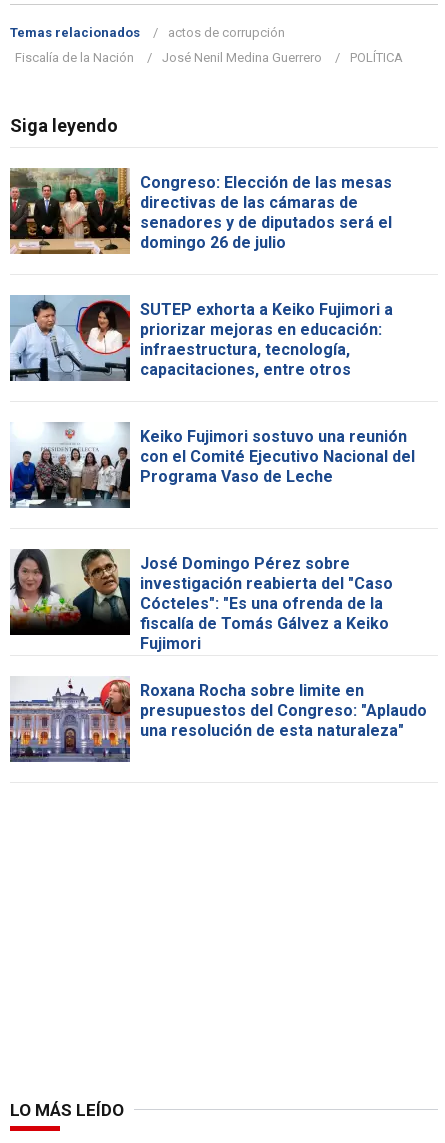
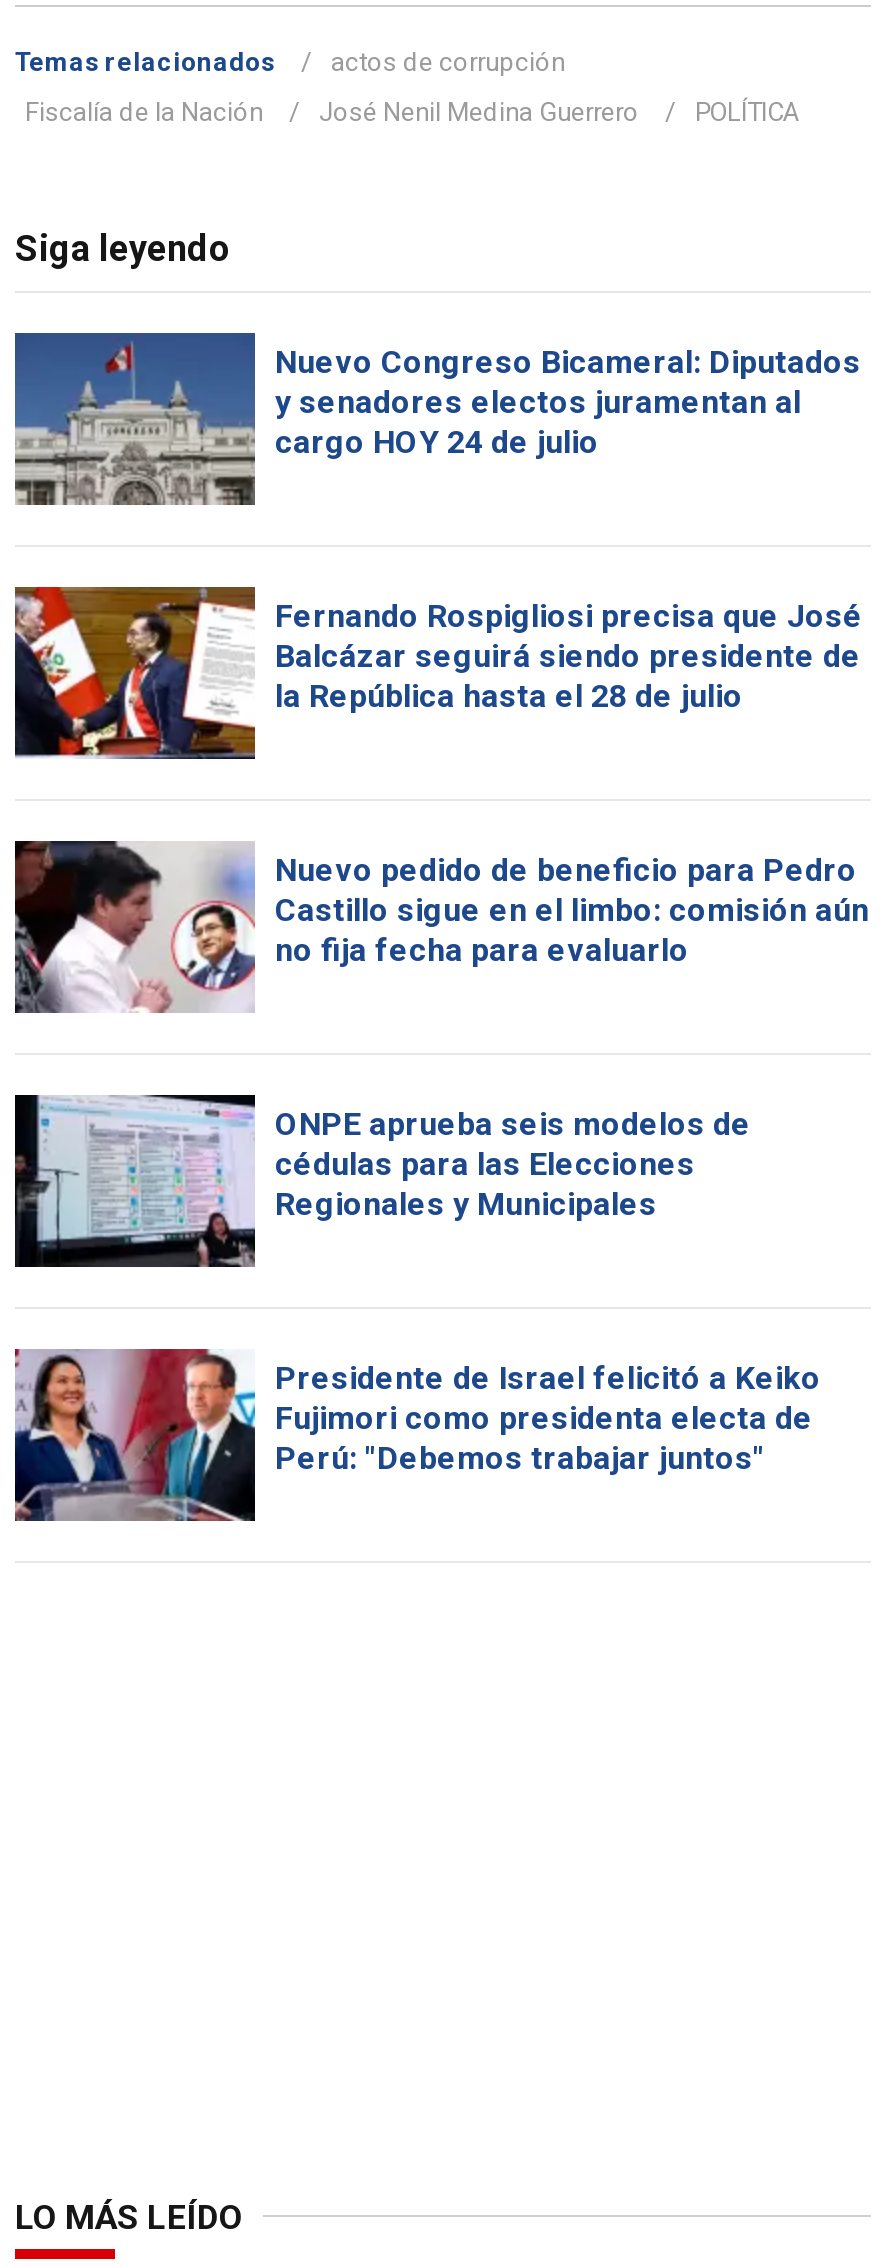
[9,167,392,255] [image] | Congreso: Elección de las mesas | directivas de las cámaras de | senadores y de diputados será el | domingo 26 de julio -> [13,331,861,507] [image] | Nuevo Congreso Bicameral: Diputados | y senadores electos juramentan al | cargo HOY 24 de julio
[10,294,393,382] [image] | SUTEP exhorta a Keiko Fujimori a | priorizar mejoras en educación: | infraestructura, tecnología, | capacitaciones, entre otros -> [13,585,863,759] [image] | Fernando Rospigliosi precisa que José | Balcázar seguirá siendo presidente de | la República hasta el 28 de julio
[9,422,415,509] [image] | Keiko Fujimori sostuvo una reunión | con el Comité Ejecutivo Nacional del | Programa Vaso de Leche -> [13,839,869,1013] [image] | Nuevo pedido de beneficio para Pedro | Castillo sigue en el limbo: comisión aún | no fija fecha para evaluarlo
[9,548,393,653] [image] | José Domingo Pérez sobre | investigación reabierta del "Caso | Cócteles": "Es una ofrenda de la | fiscalía de Tomás Gálvez a Keiko | Fujimori -> [13,1093,751,1269] [image] | ONPE aprueba seis modelos de | cédulas para las Elecciones | Regionales y Municipales
[9,676,427,762] [image] | Roxana Rocha sobre limite en | presupuestos del Congreso: "Aplaudo | una resolución de esta naturaleza" -> [13,1347,821,1521] [image] | Presidente de Israel felicitó a Keiko | Fujimori como presidenta electa de | Perú: "Debemos trabajar juntos"

